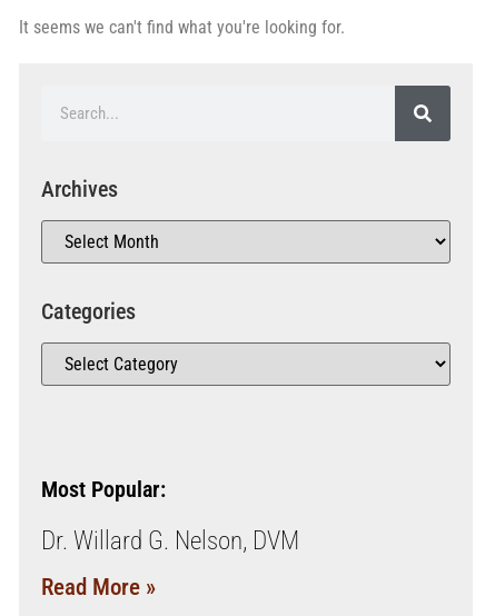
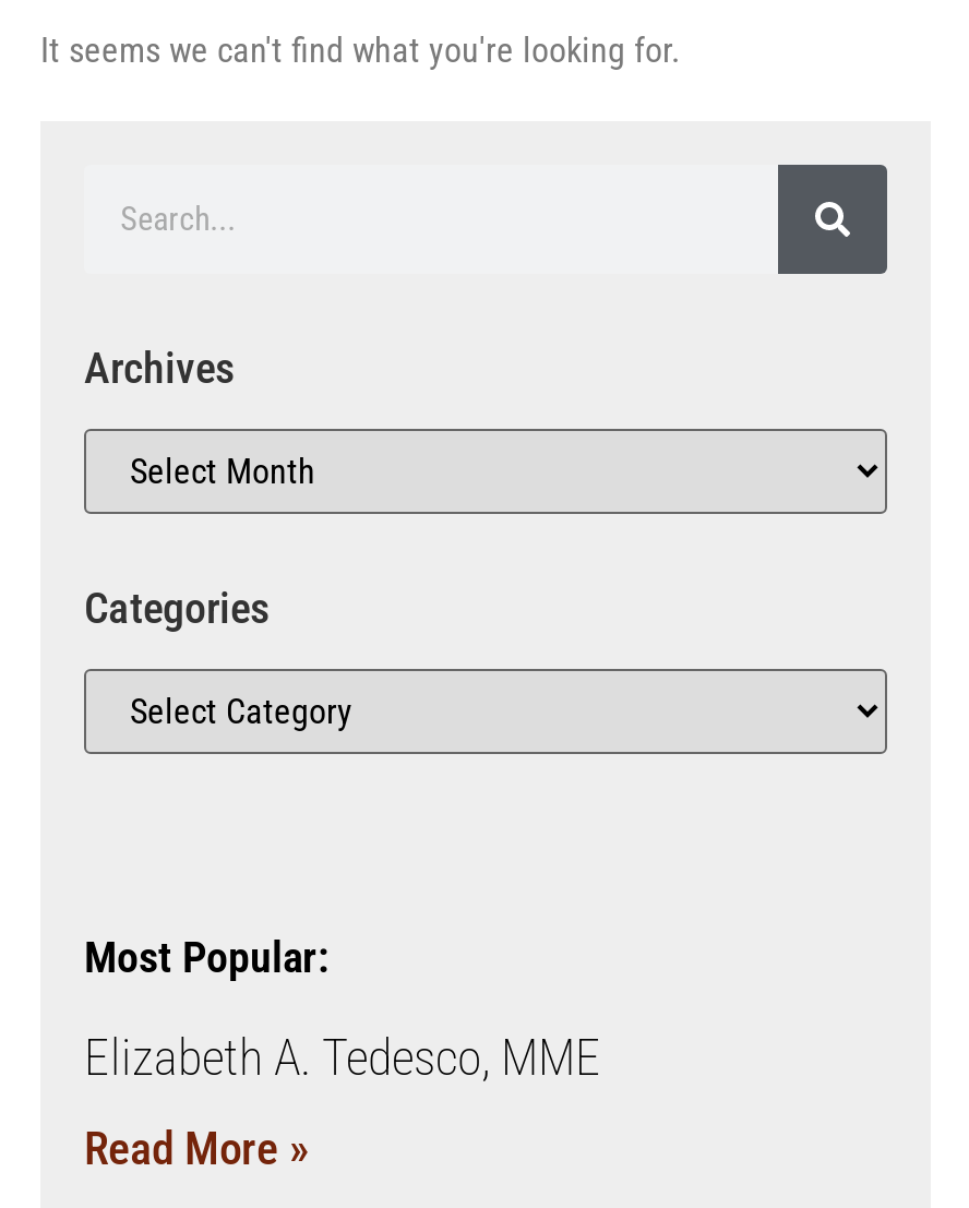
[41,526,299,556] Dr. Willard G. Nelson, DVM -> [84,1029,601,1088] Elizabeth A. Tedesco, MME

